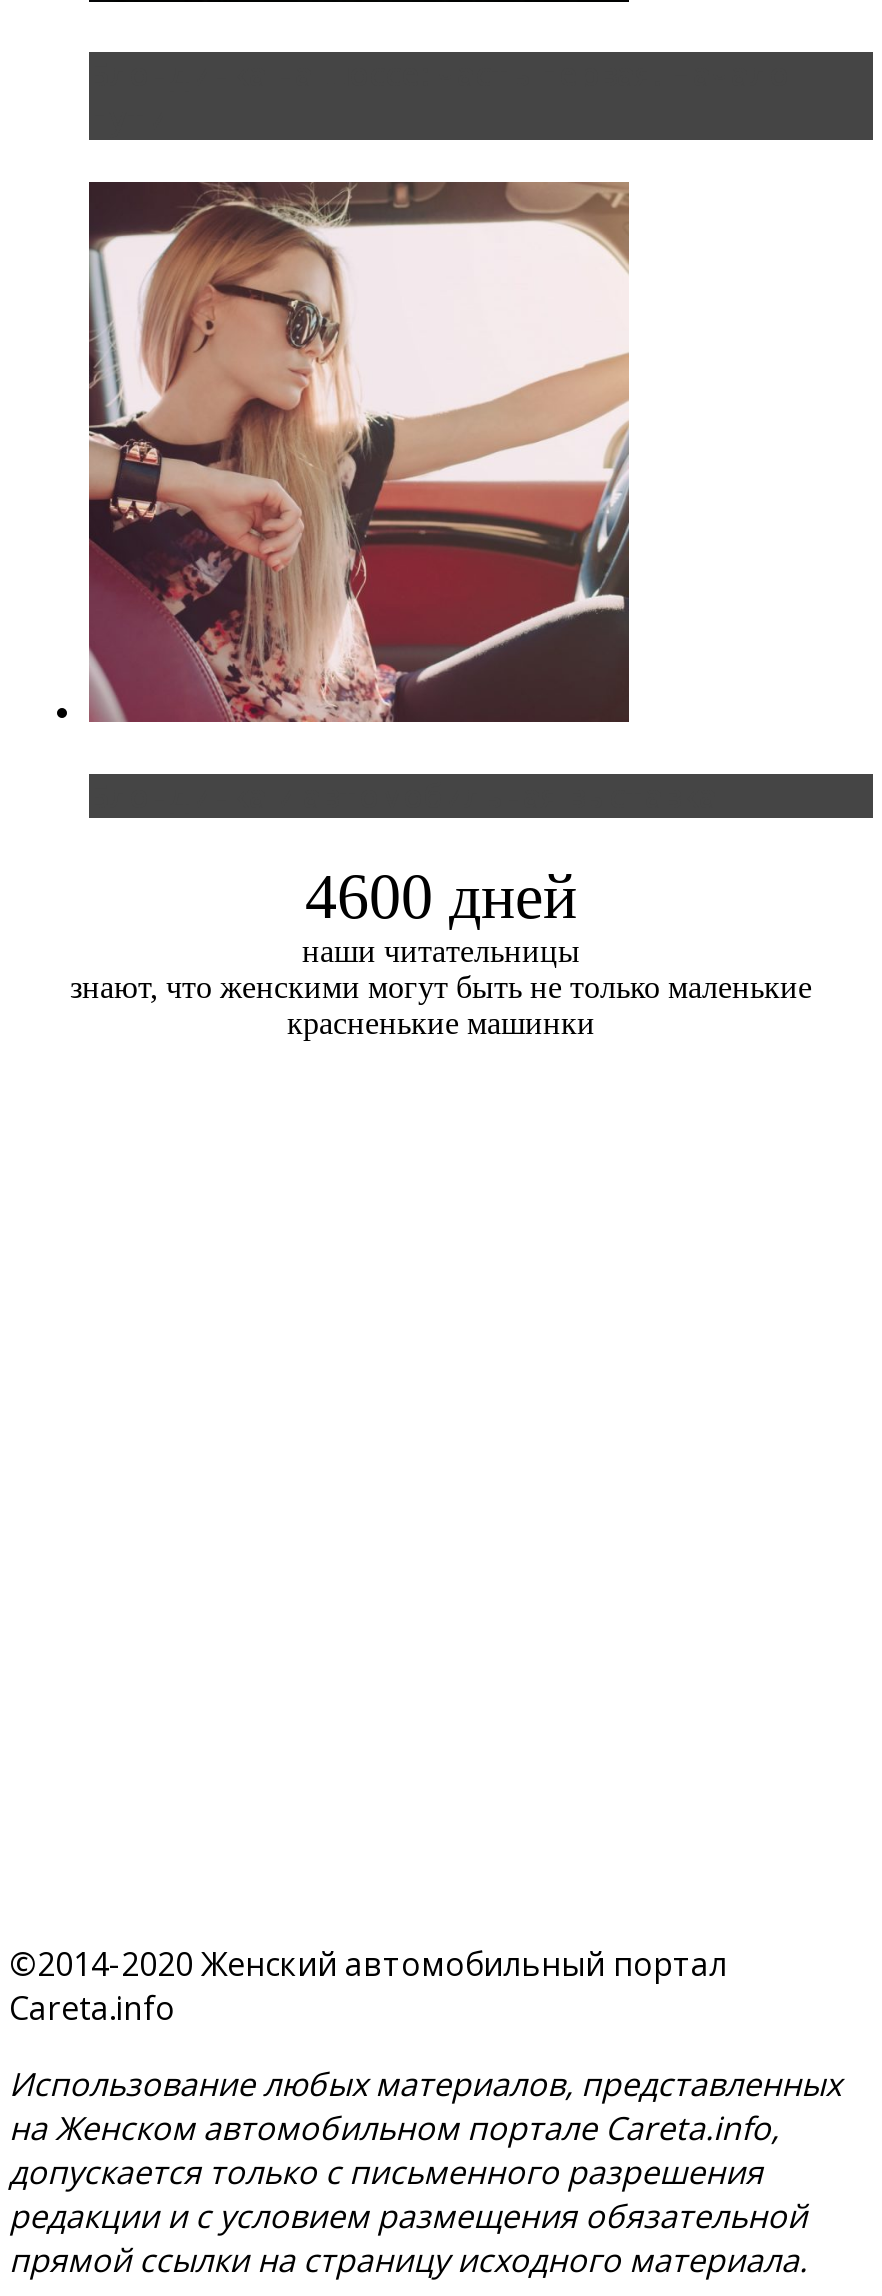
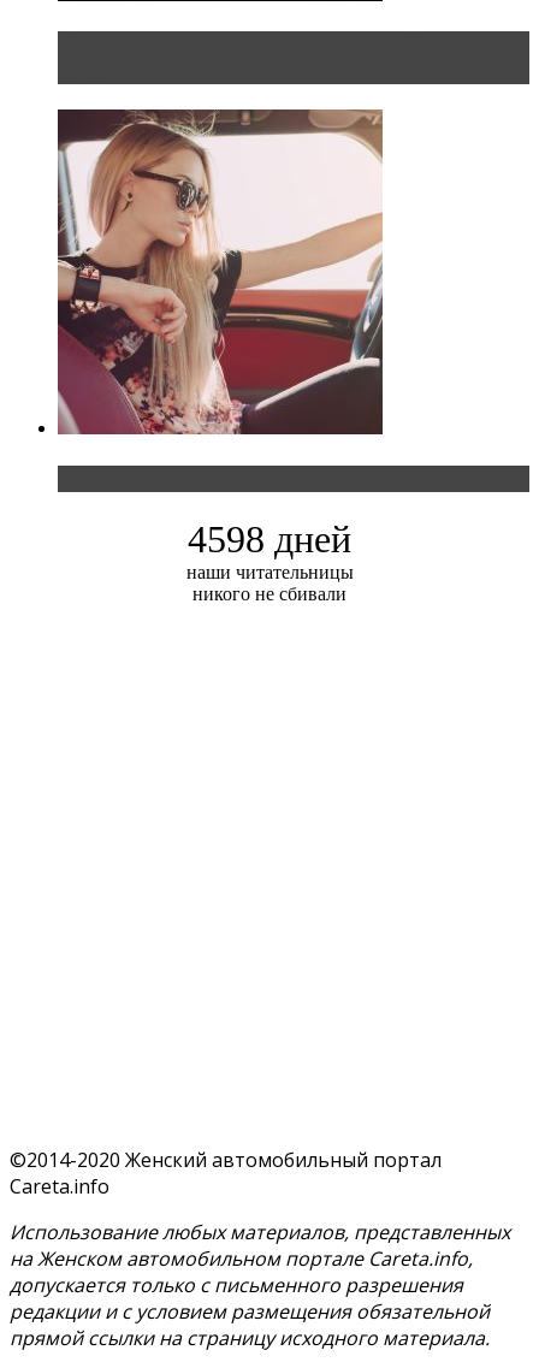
[305,860,577,932] 4600 дней -> [188,517,351,560] 4598 дней
[70,970,812,1040] знают, что женскими могут быть не только маленькие | красненькие машинки -> [192,583,346,604] никого не сбивали

